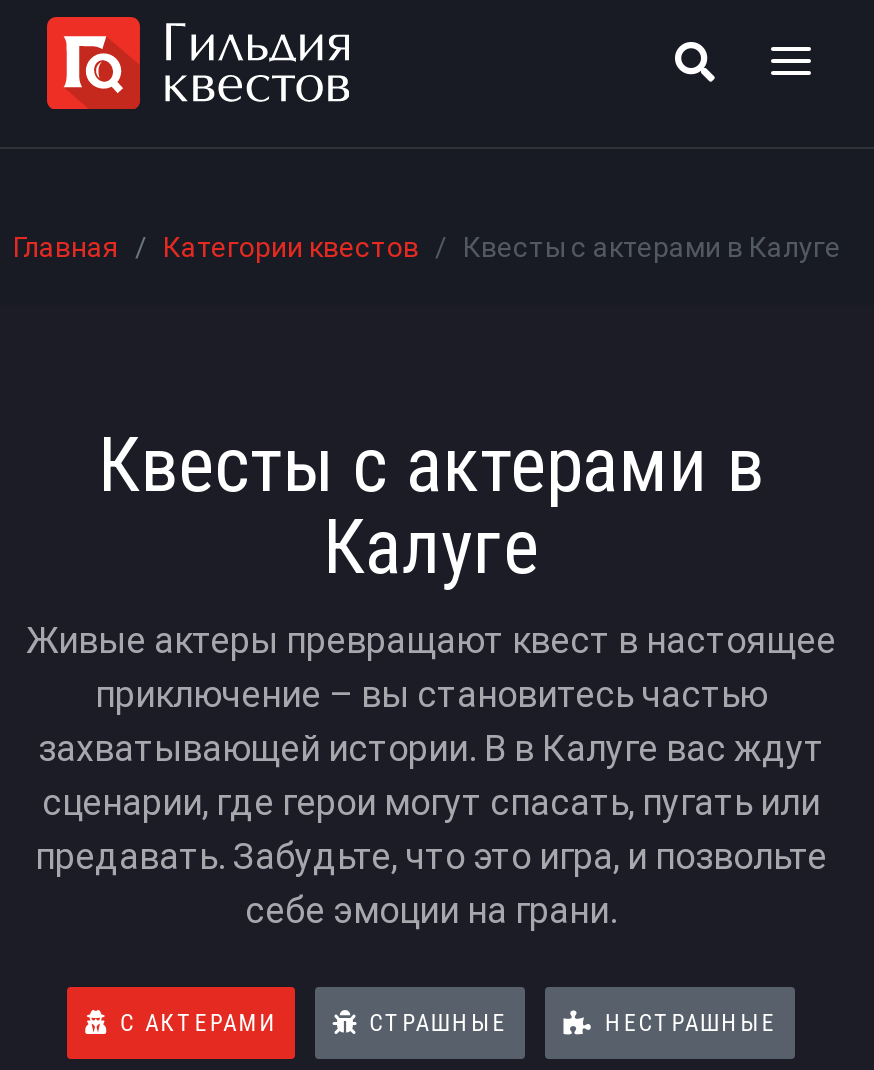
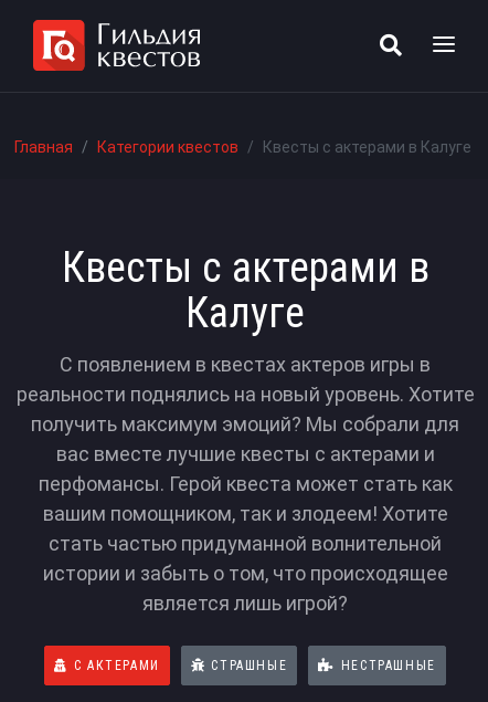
[26,619,836,931] Живые актеры превращают квест в настоящее | приключение – вы становитесь частью | захватывающей истории. В в Калуге вас ждут | сценарии, где герои могут спасать, пугать или | предавать. Забудьте, что это игра, и позвольте | себе эмоции на грани. -> [16,353,474,615] С появлением в квестах актеров игры в | реальности поднялись на новый уровень. Хотите | получить максимум эмоций? Мы собрали для | вас вместе лучшие квесты с актерами и | перфомансы. Герой квеста может стать как | вашим помощником, так и злодеем! Хотите | стать частью придуманной волнительной | истории и забыть о том, что происходящее | является лишь игрой?

